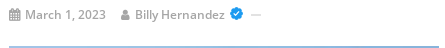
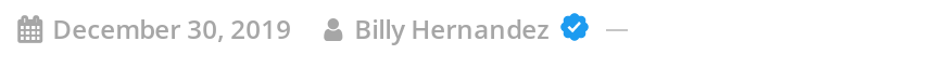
[25,6,225,23] March 1, 2023 Billy Hernandez -> [52,10,550,47] December 30, 2019 Billy Hernandez

